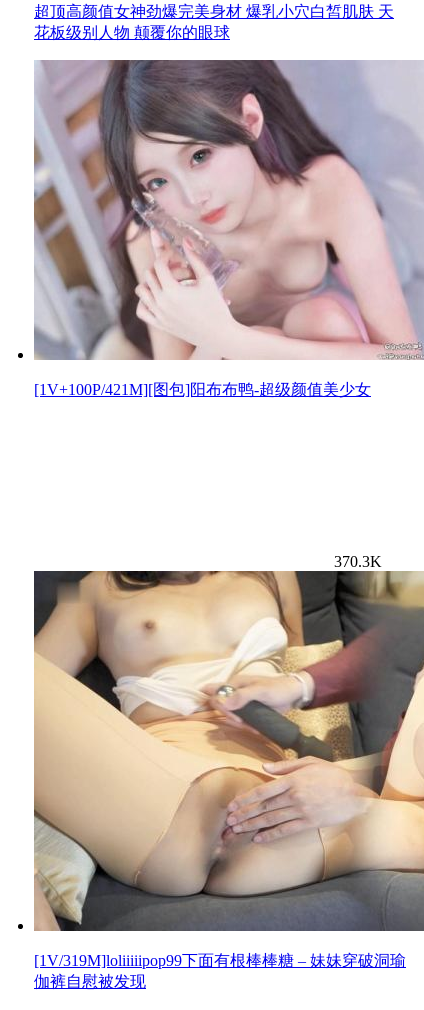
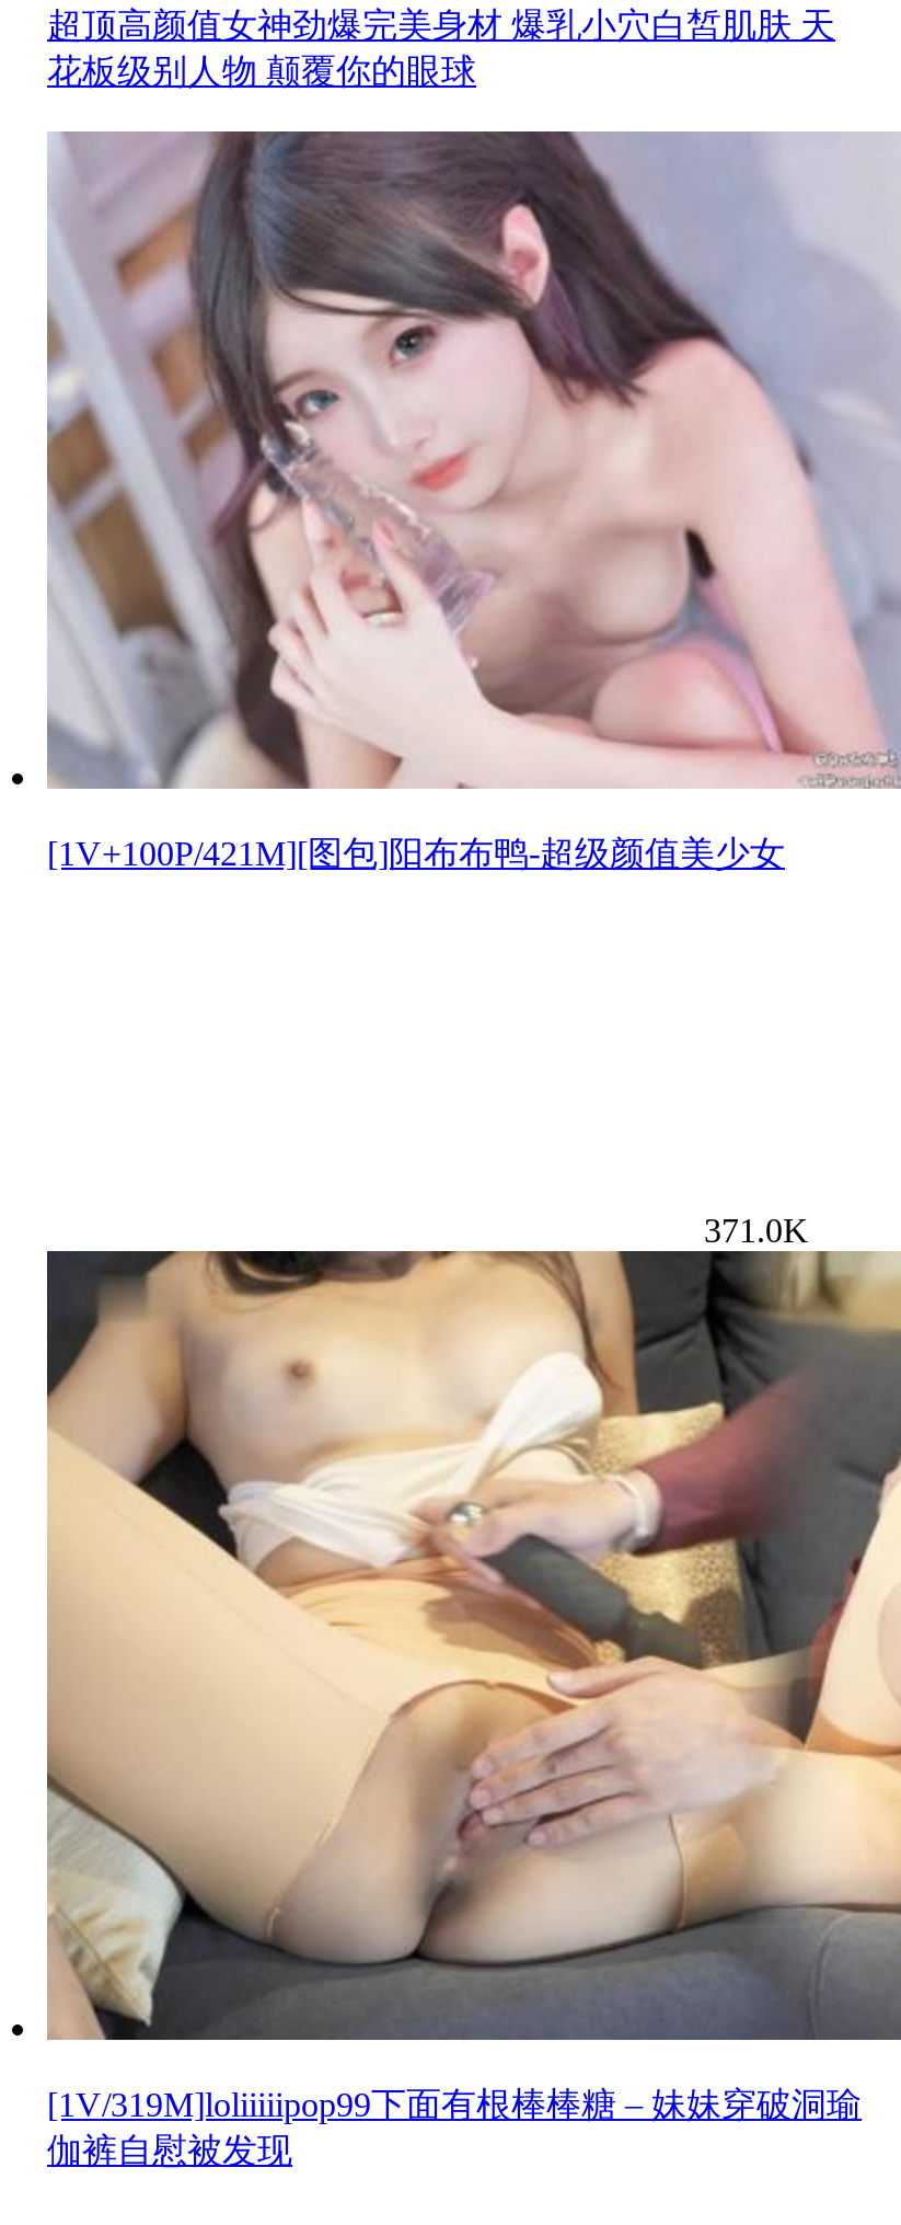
[334,552,382,569] 370.3K -> [704,1211,809,1248] 371.0K

